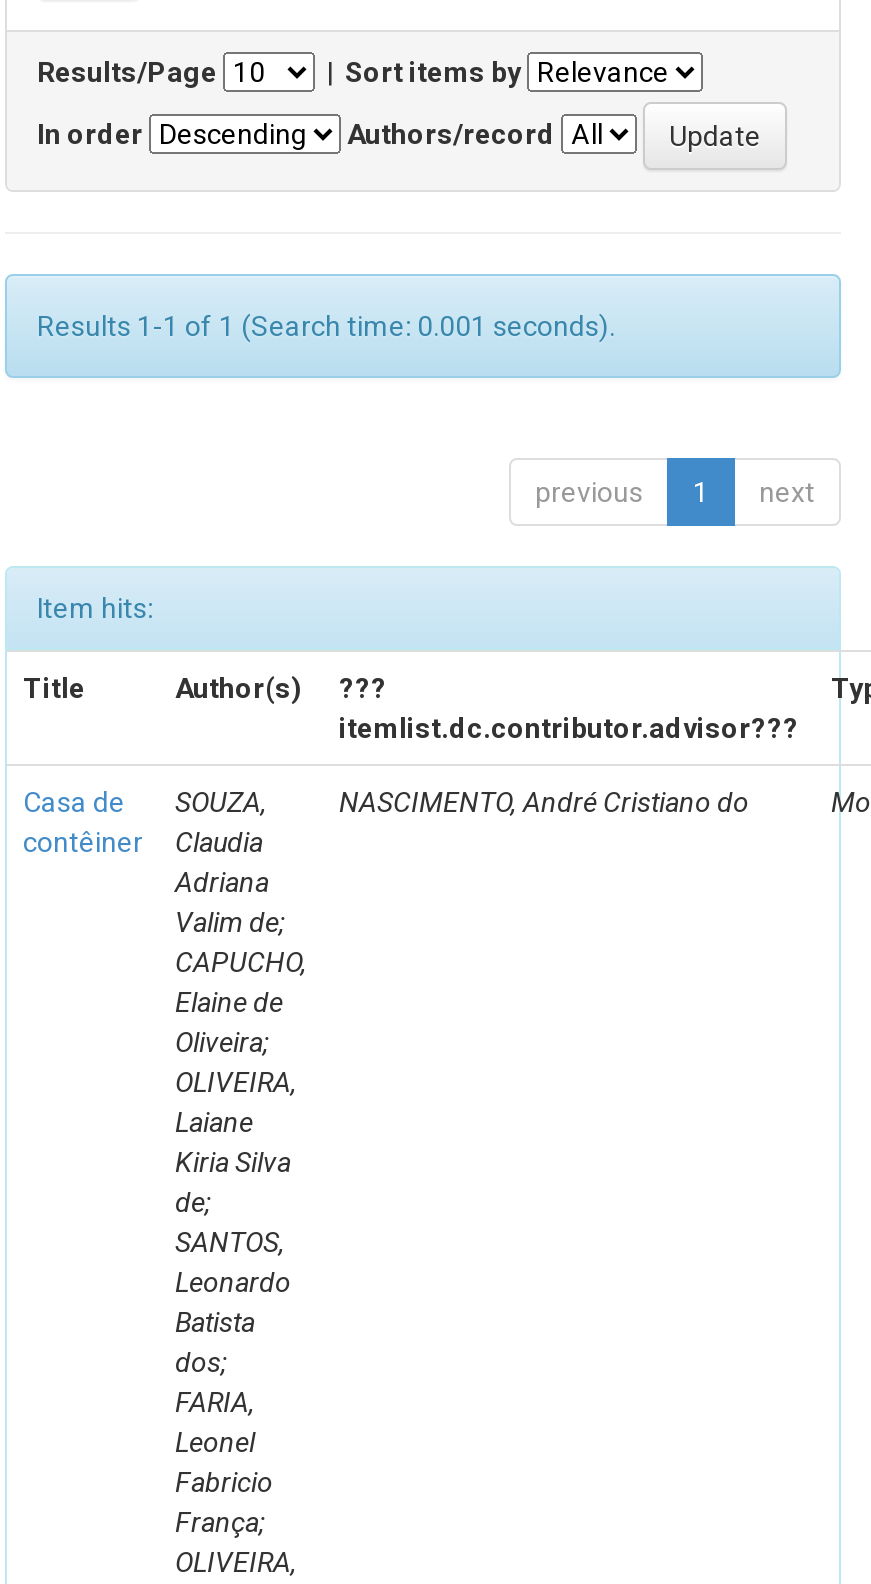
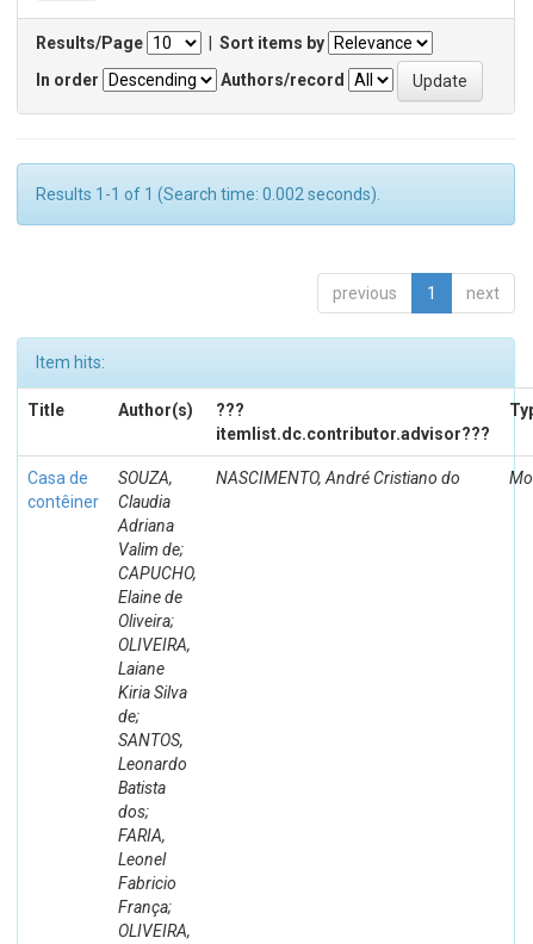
[37,310,615,342] Results 1-1 of 1 (Search time: 0.001 seconds). -> [36,185,380,204] Results 1-1 of 1 (Search time: 0.002 seconds).

